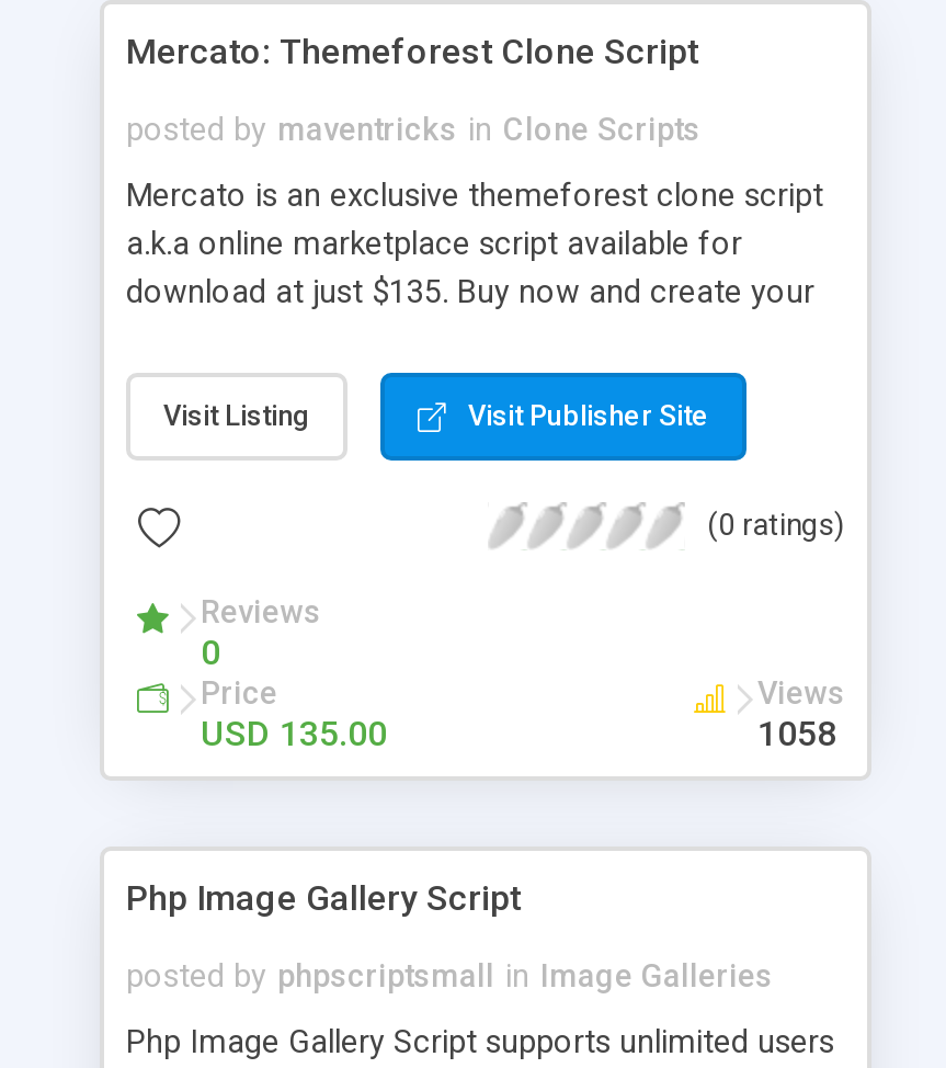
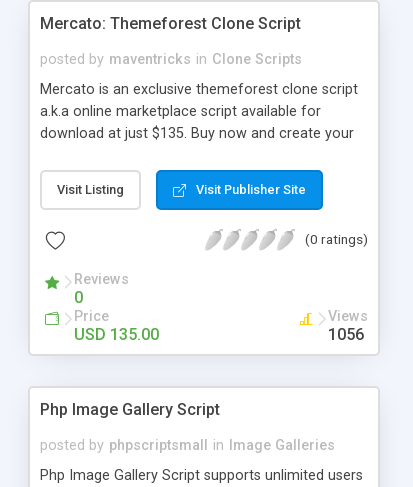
[757,712,836,754] 1058 -> [328,325,364,344] 1056

